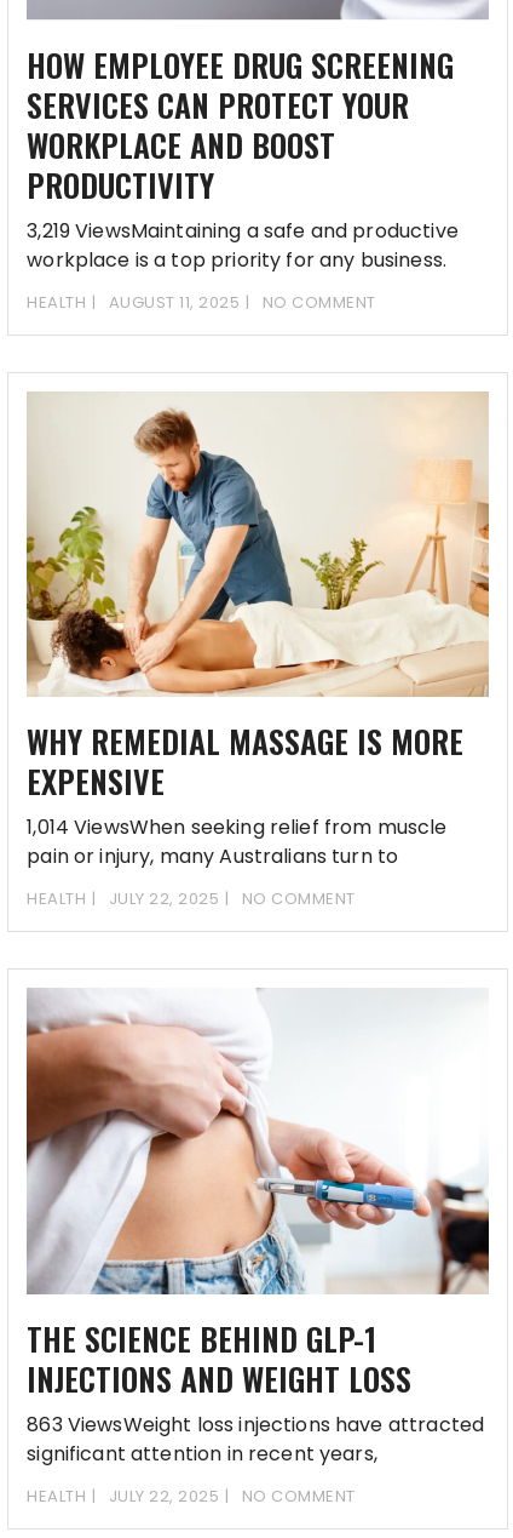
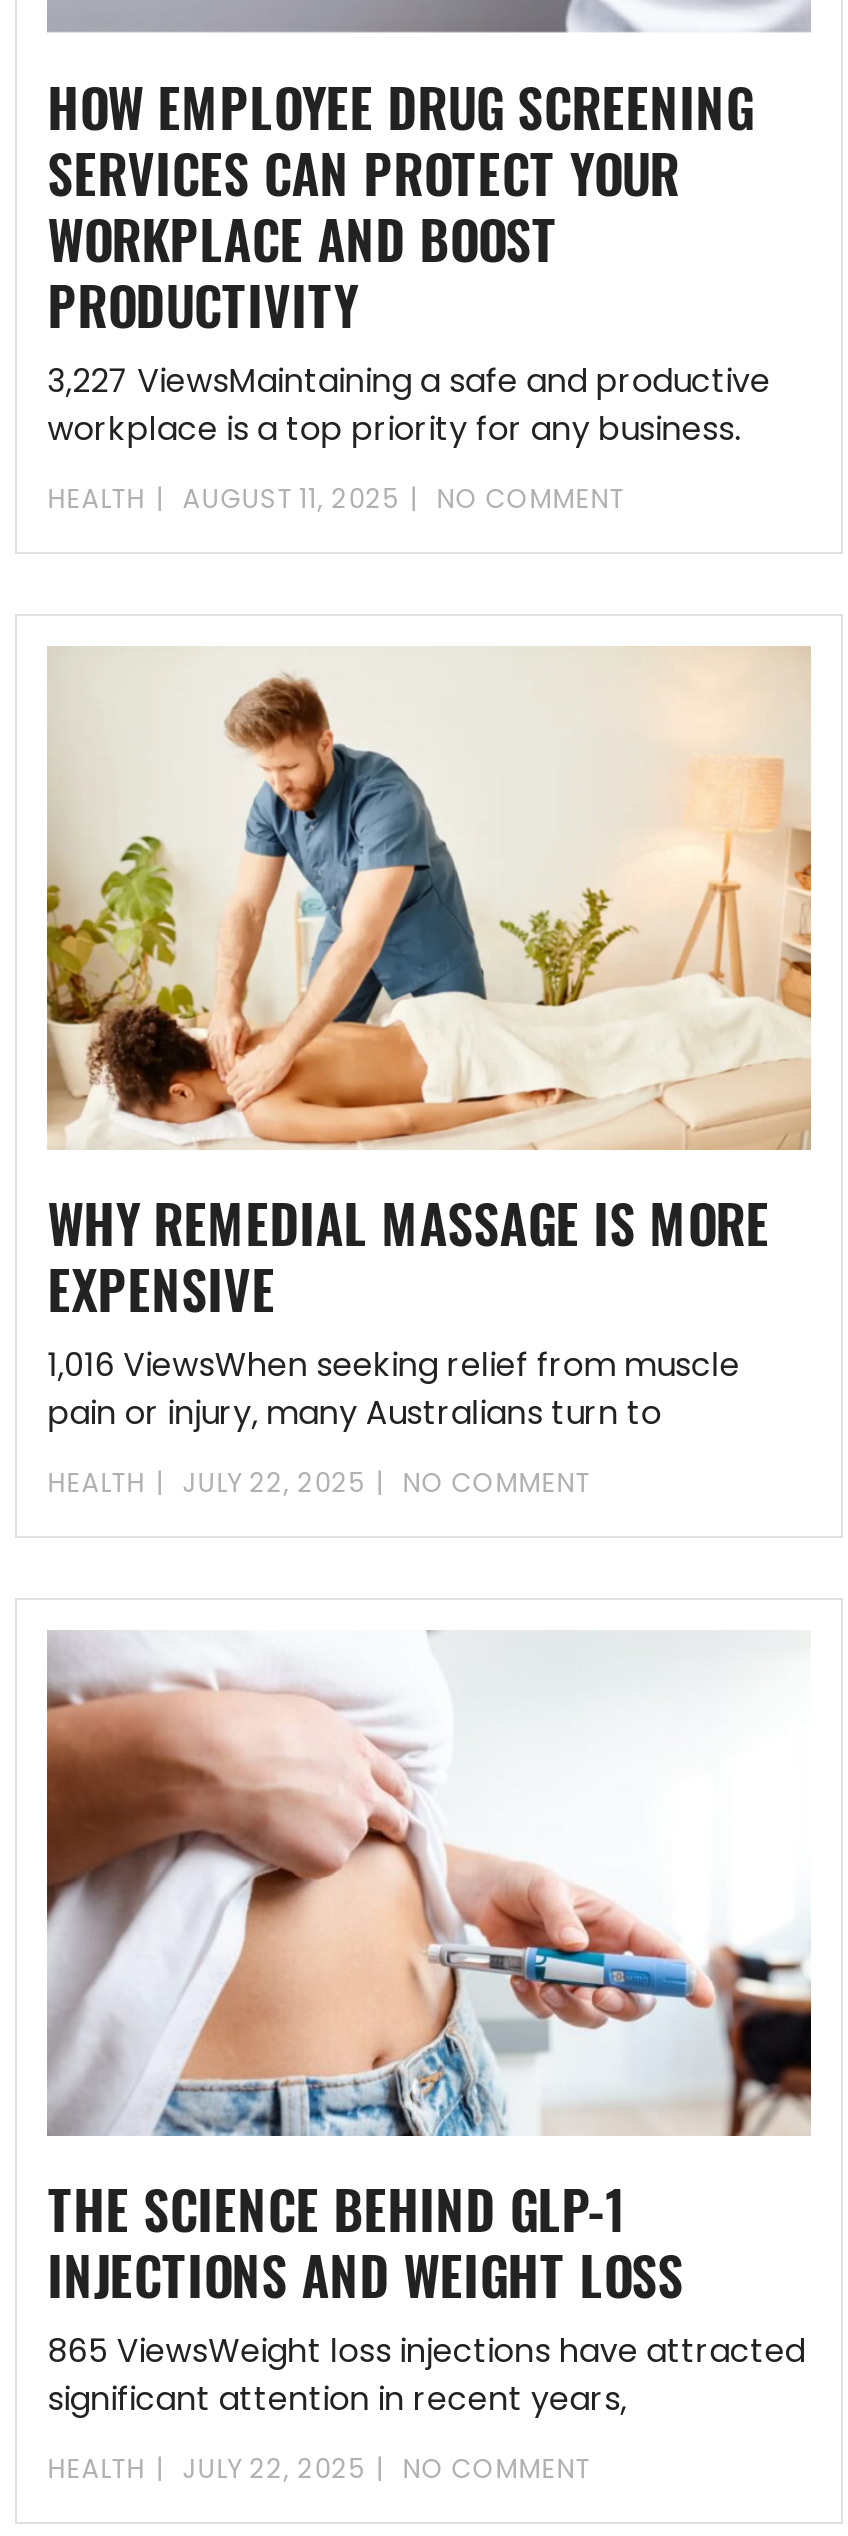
[27,217,458,245] 3,219 ViewsMaintaining a safe and productive -> [47,358,771,404] 3,227 ViewsMaintaining a safe and productive
[27,813,447,841] 1,014 ViewsWhen seeking relief from muscle -> [47,1342,740,1388] 1,016 ViewsWhen seeking relief from muscle
[27,1410,484,1438] 863 ViewsWeight loss injections have attracted -> [47,2327,805,2373] 865 ViewsWeight loss injections have attracted

